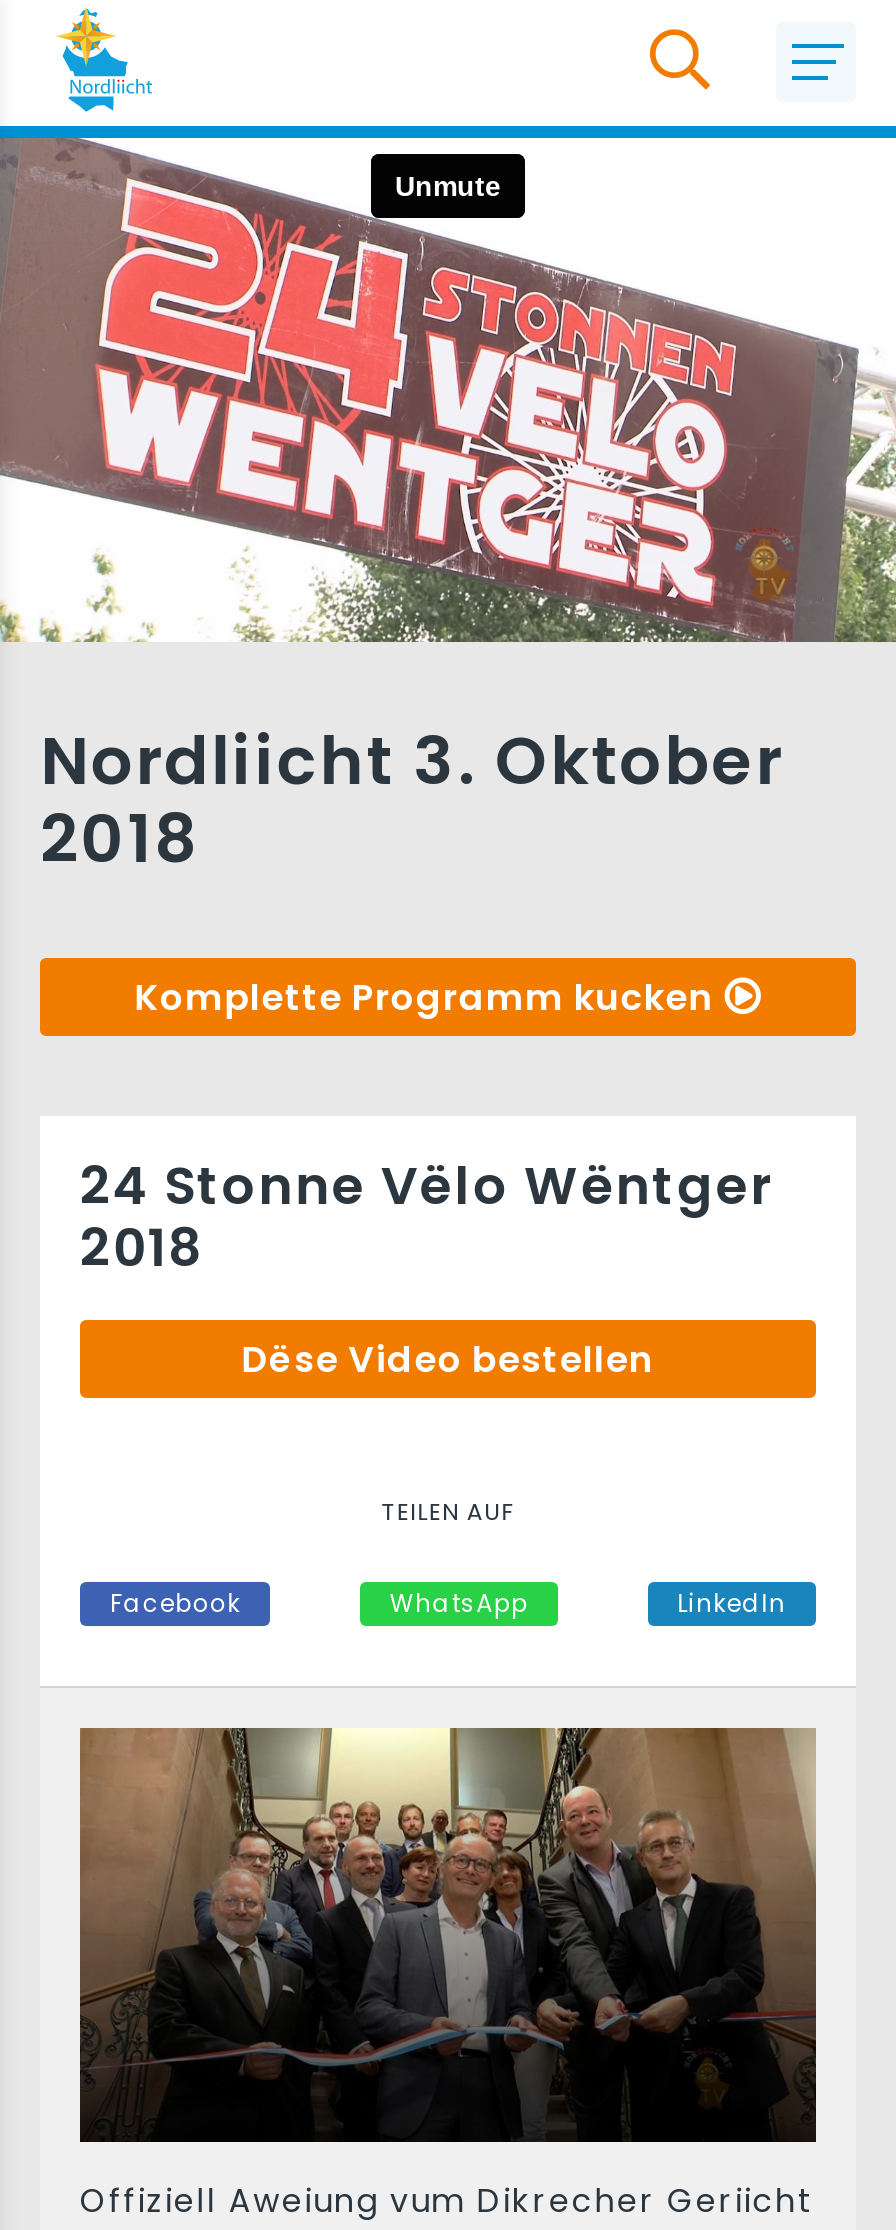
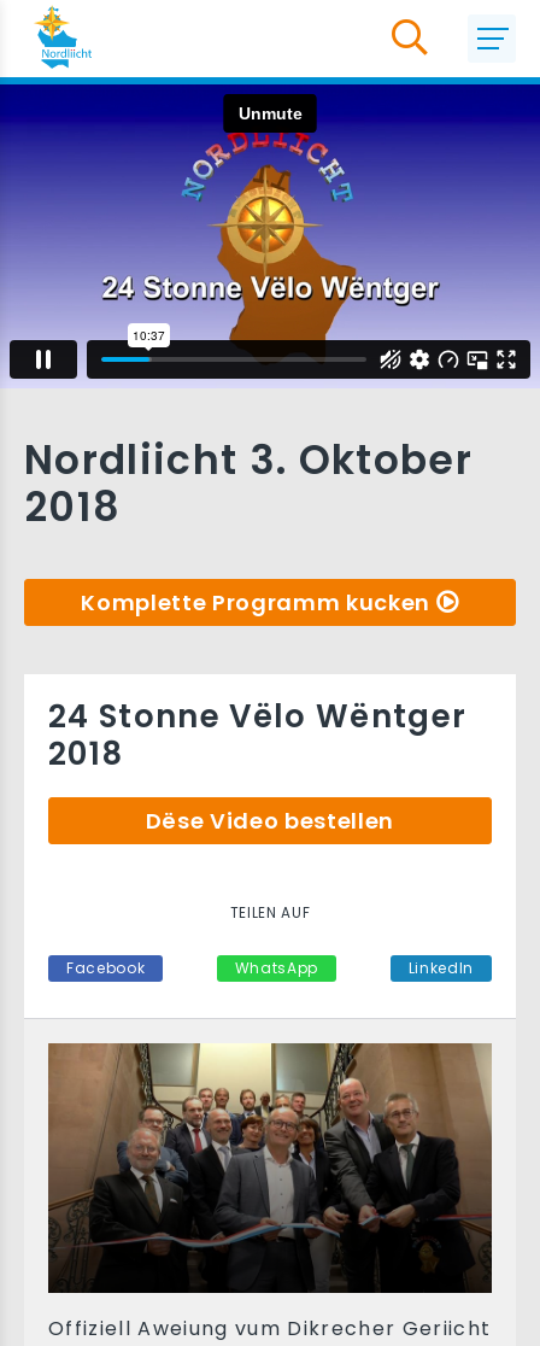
[6,136,890,644] [image] -> [4,83,536,388] [image]

